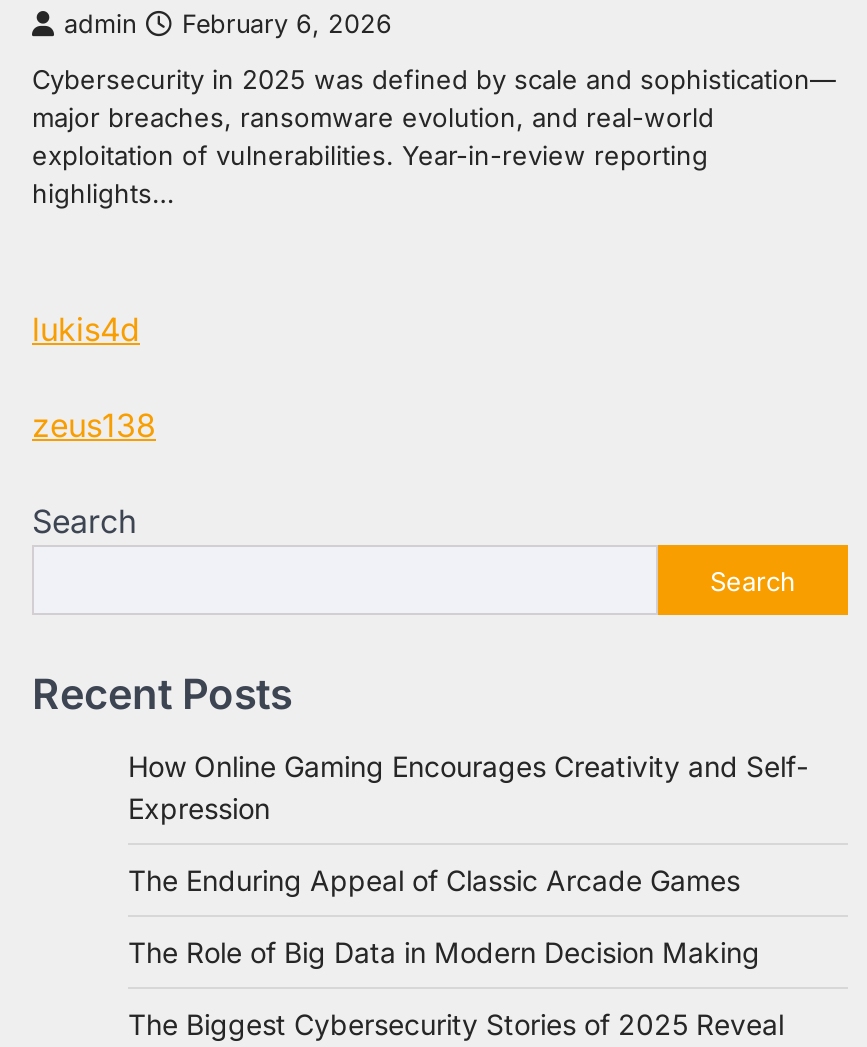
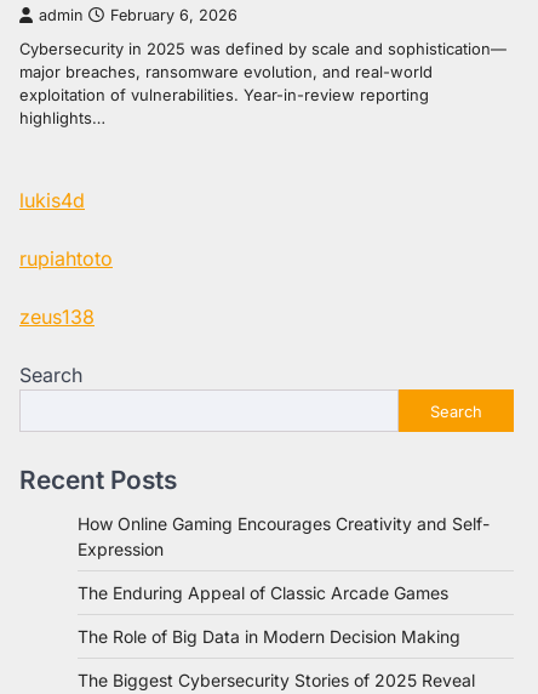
none -> [19,246,113,271] rupiahtoto

